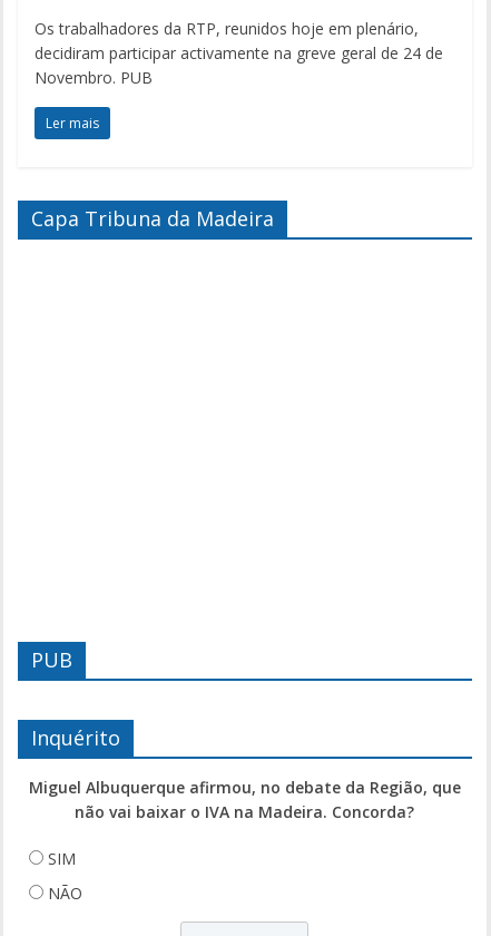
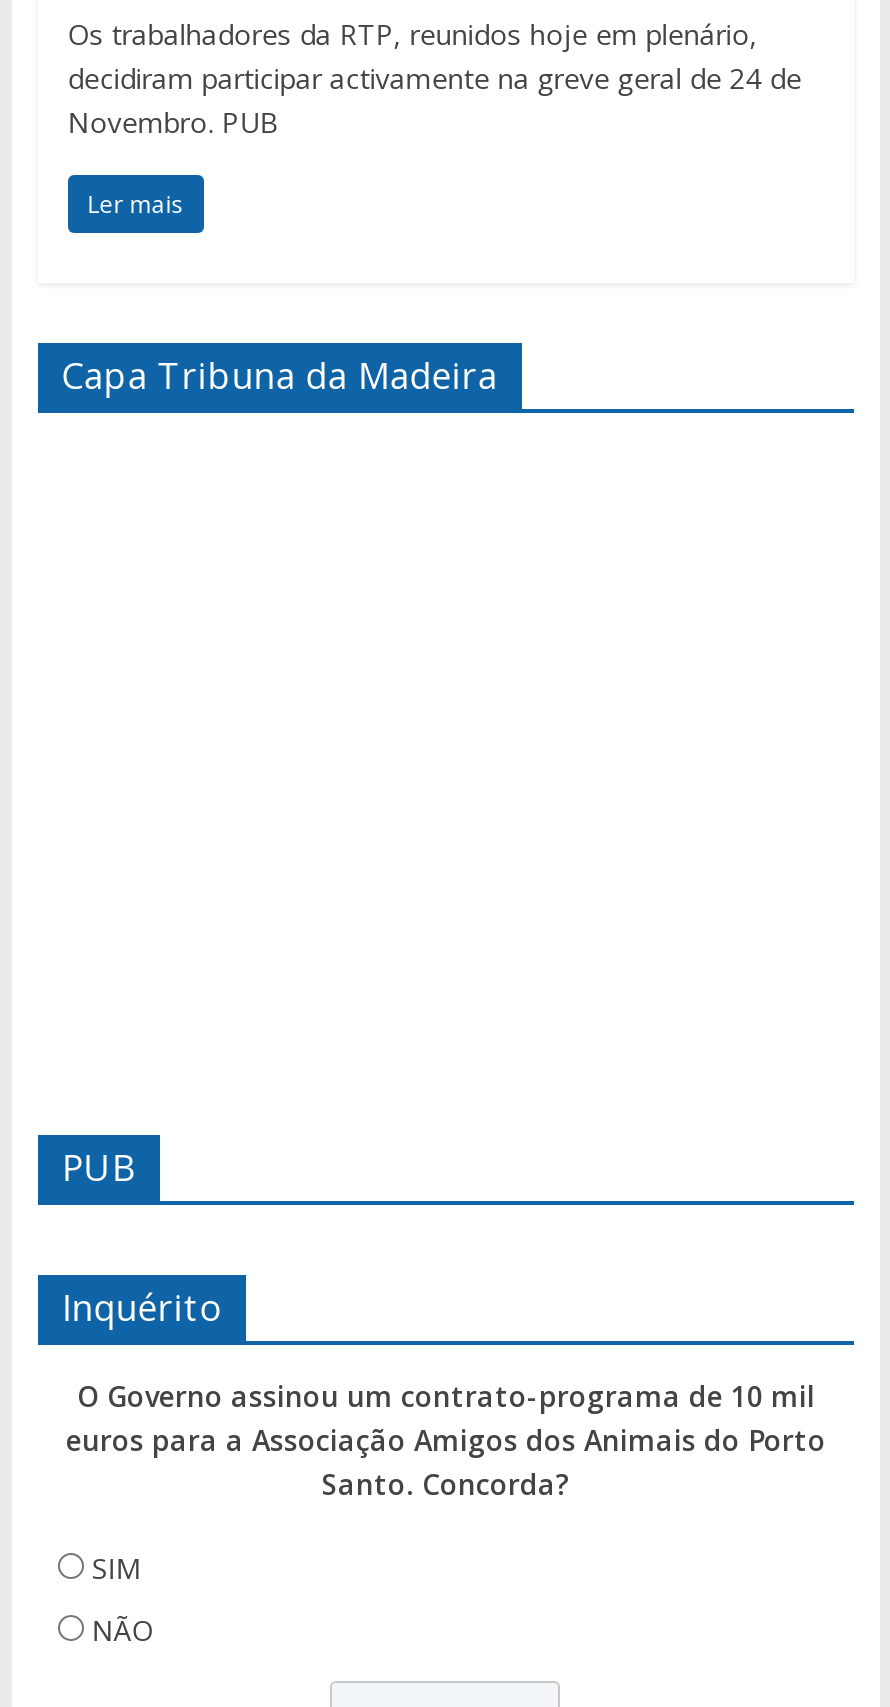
[29,777,461,822] Miguel Albuquerque afirmou, no debate da Região, que | não vai baixar o IVA na Madeira. Concorda? -> [66,1377,826,1503] O Governo assinou um contrato-programa de 10 mil | euros para a Associação Amigos dos Animais do Porto | Santo. Concorda?

